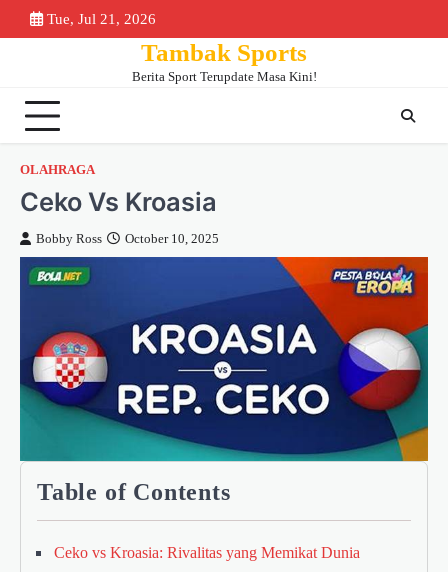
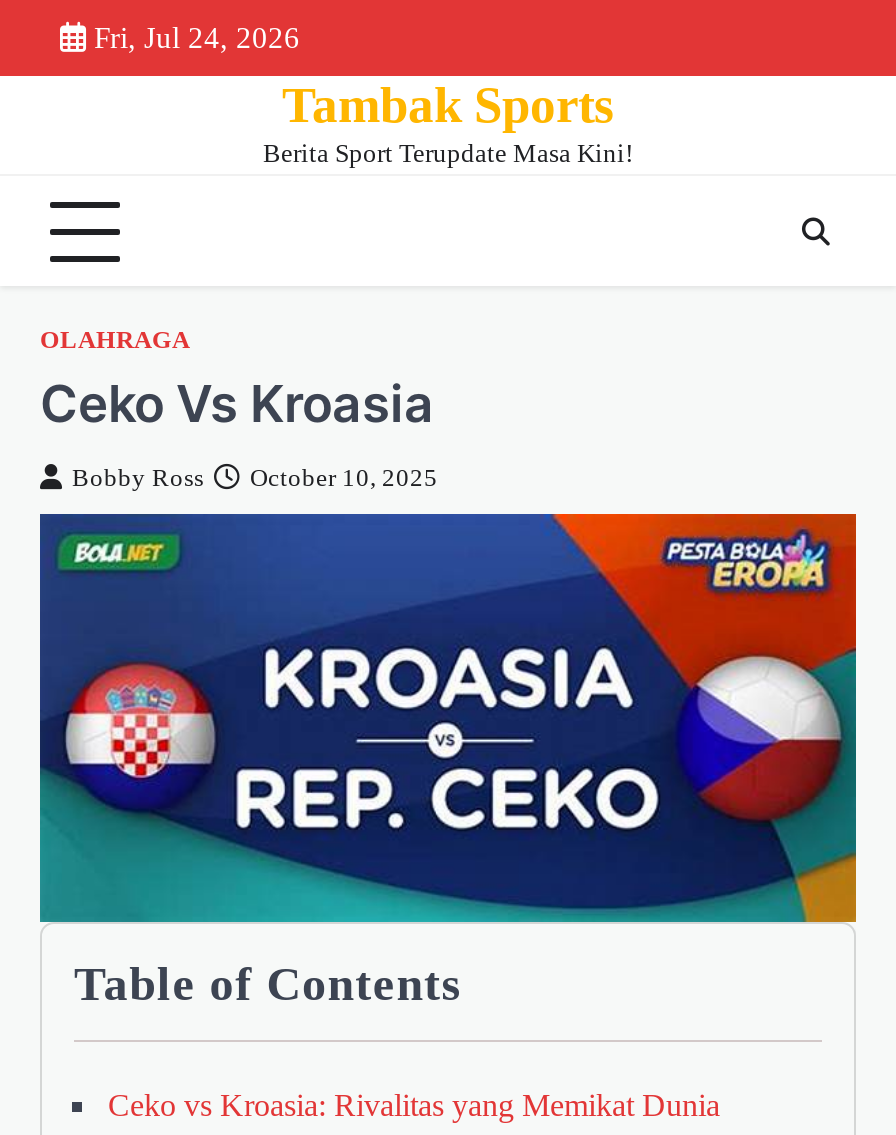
[47,11,156,27] Tue, Jul 21, 2026 -> [94,22,300,54] Fri, Jul 24, 2026

